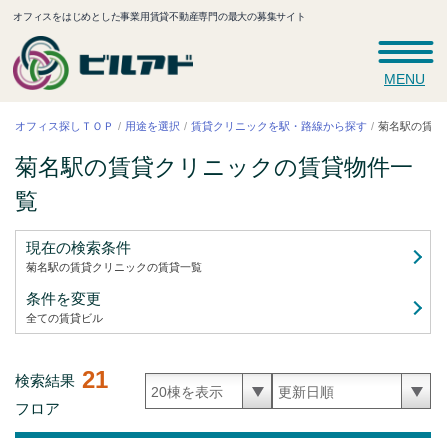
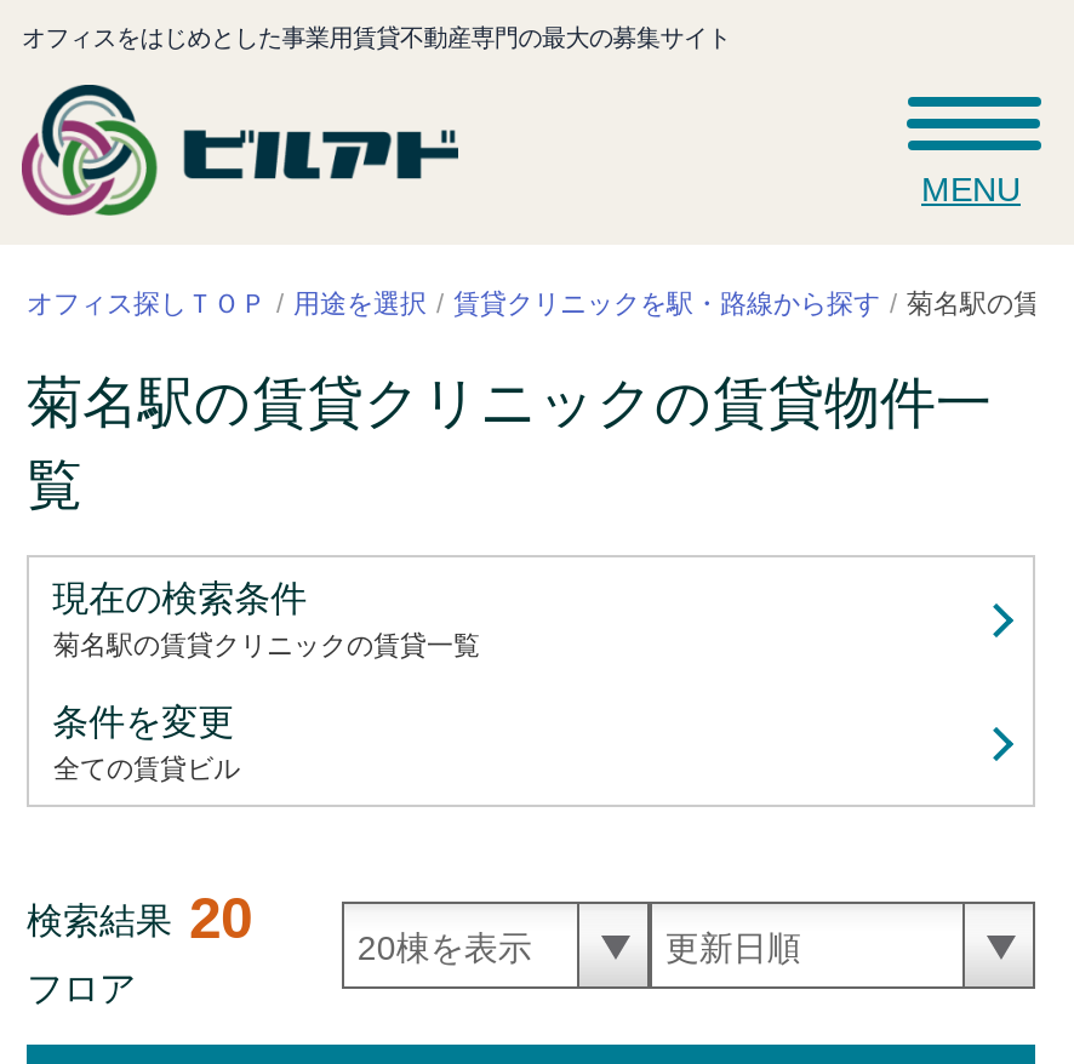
[15,366,108,393] 検索結果 21 -> [27,886,252,951] 検索結果 20

